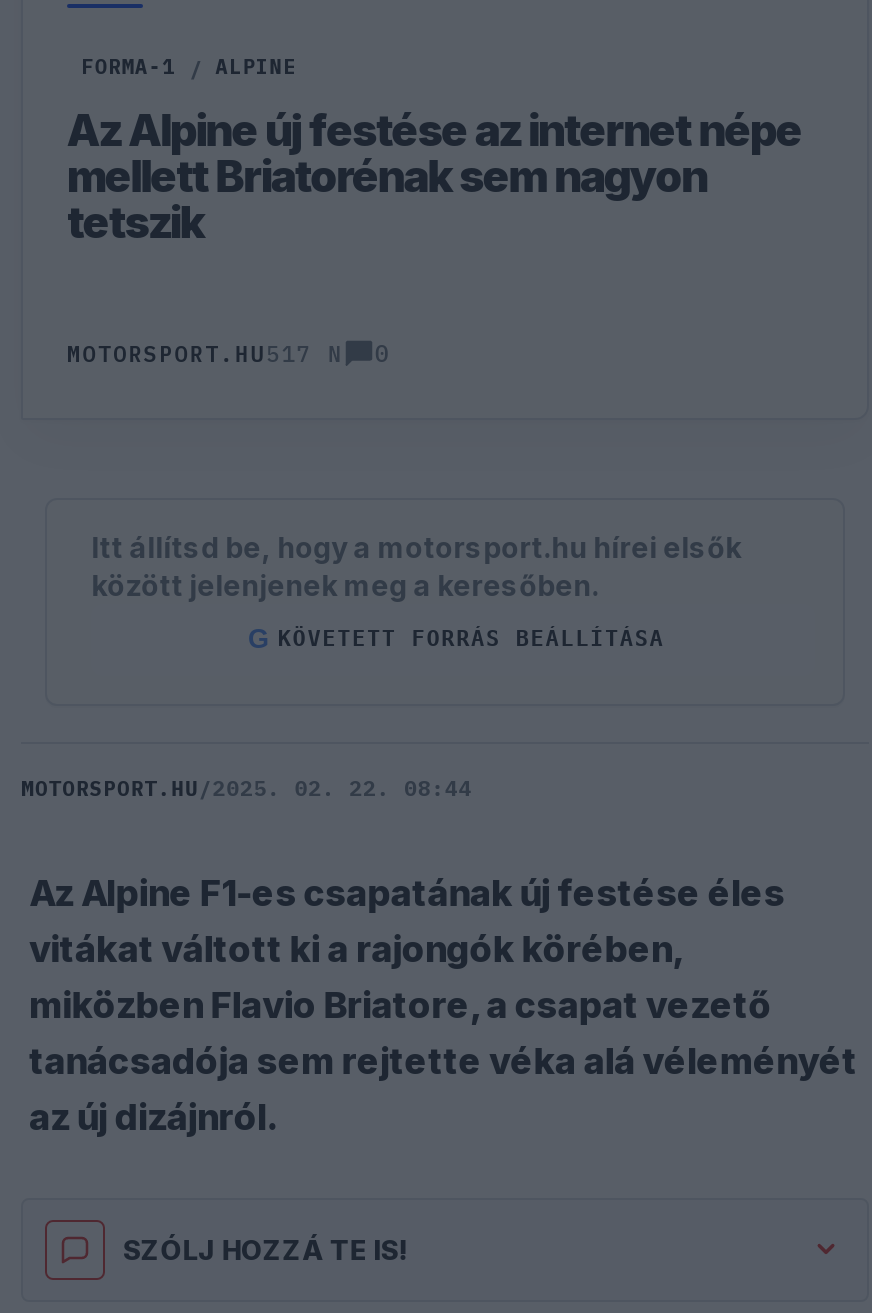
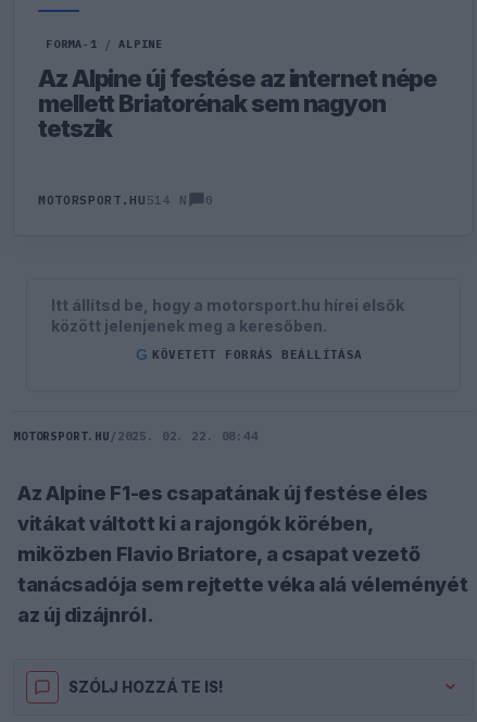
[67,340,343,368] MOTORSPORT.HU 517 N -> [38,192,188,208] MOTORSPORT.HU 514 N

